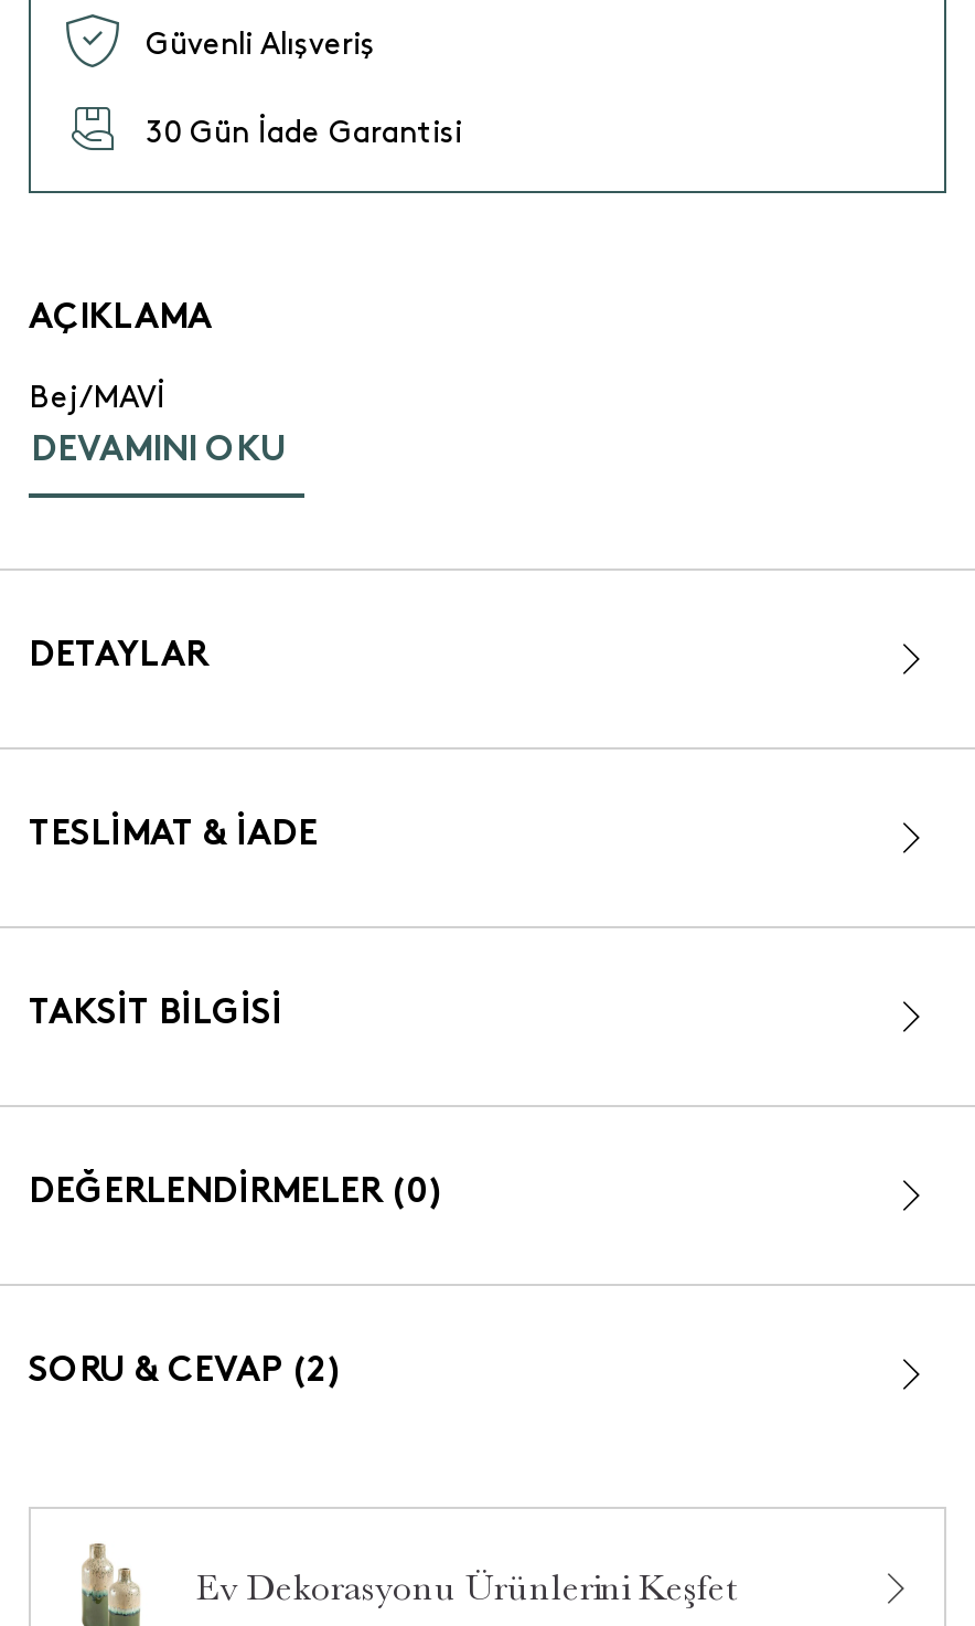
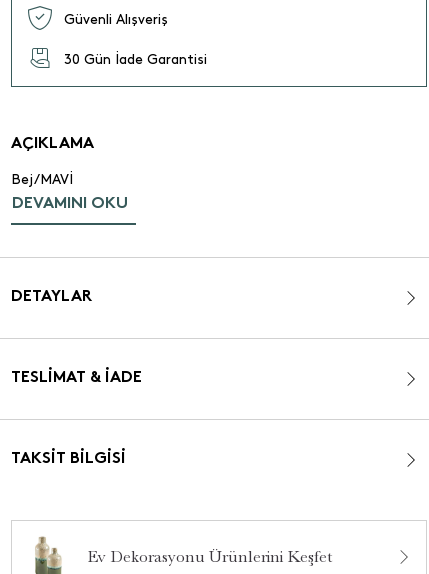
[29,1178,443,1211] DEĞERLENDİRMELER (0) -> none
[29,1357,342,1390] SORU & CEVAP (2) -> none

